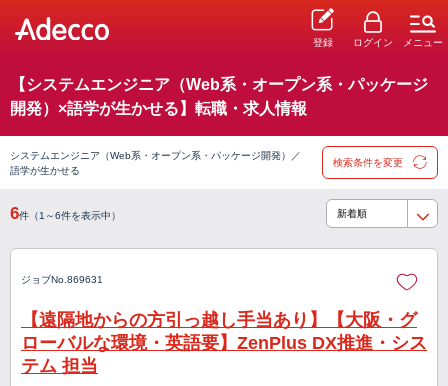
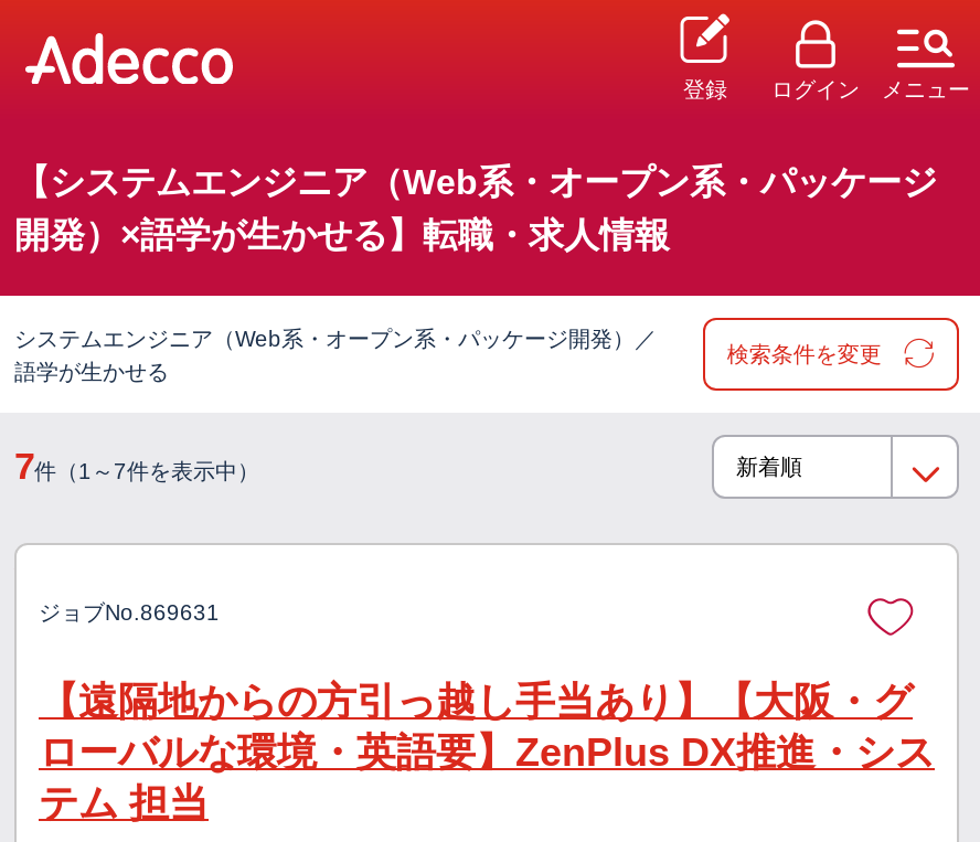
[10,204,121,223] 6件（1～6件を表示中） -> [14,446,259,488] 7件（1～7件を表示中）

